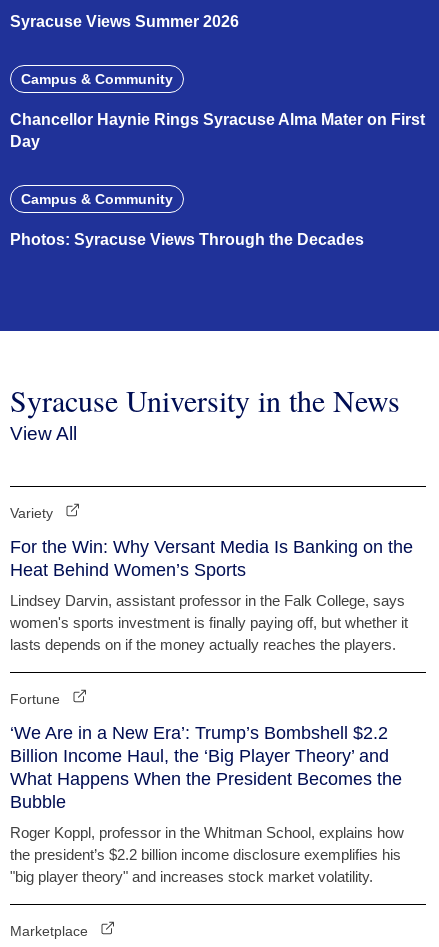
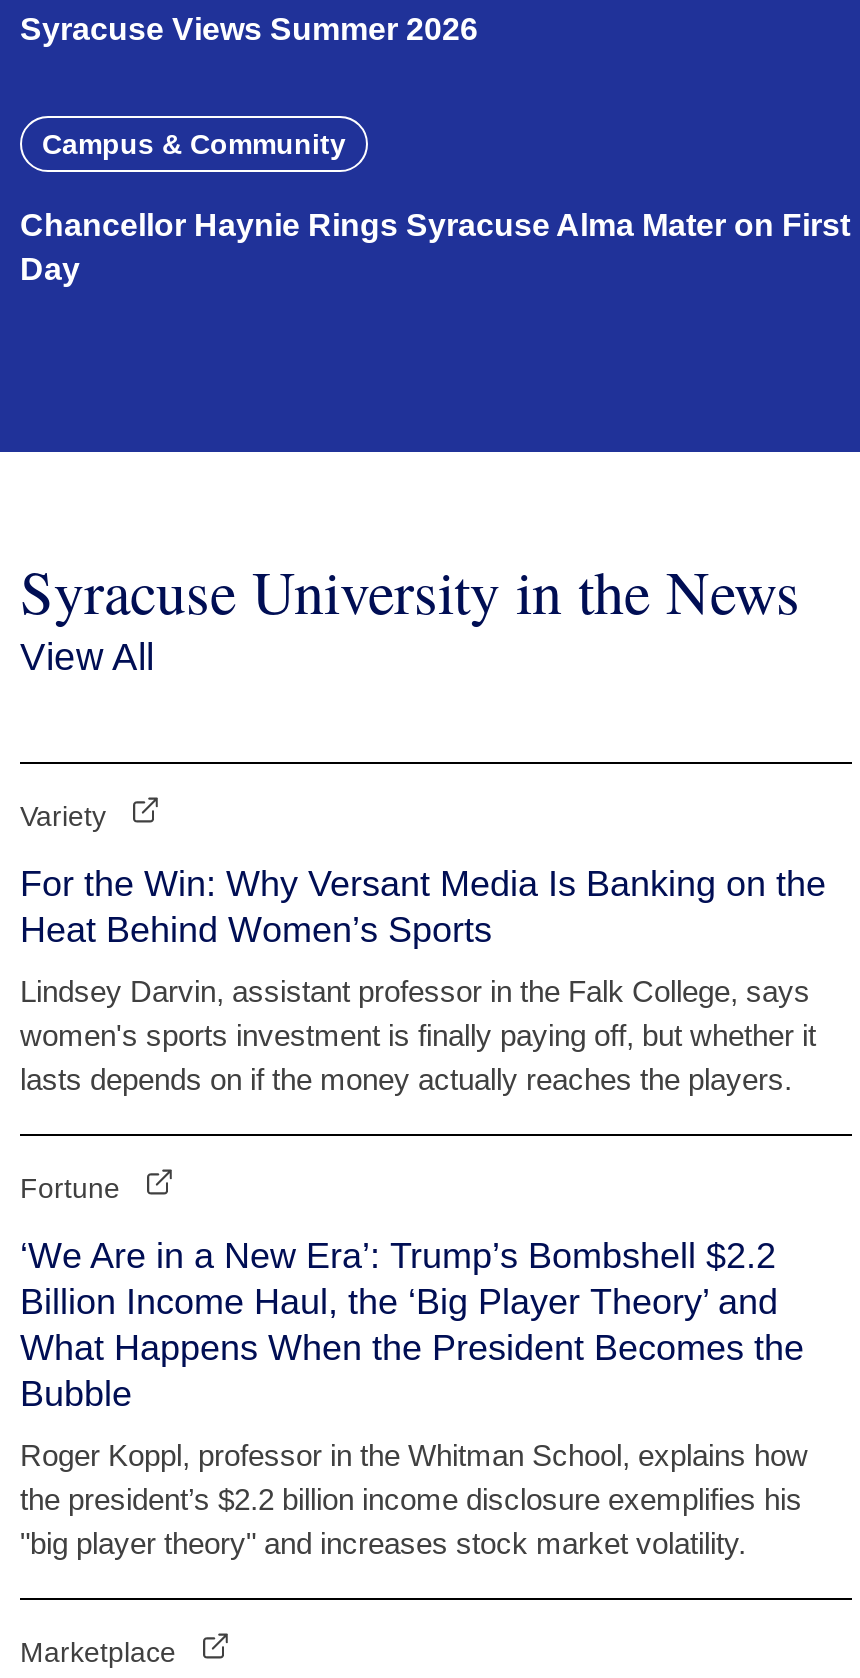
[10,191,364,248] Campus & Community | Photos: Syracuse Views Through the Decades -> none

